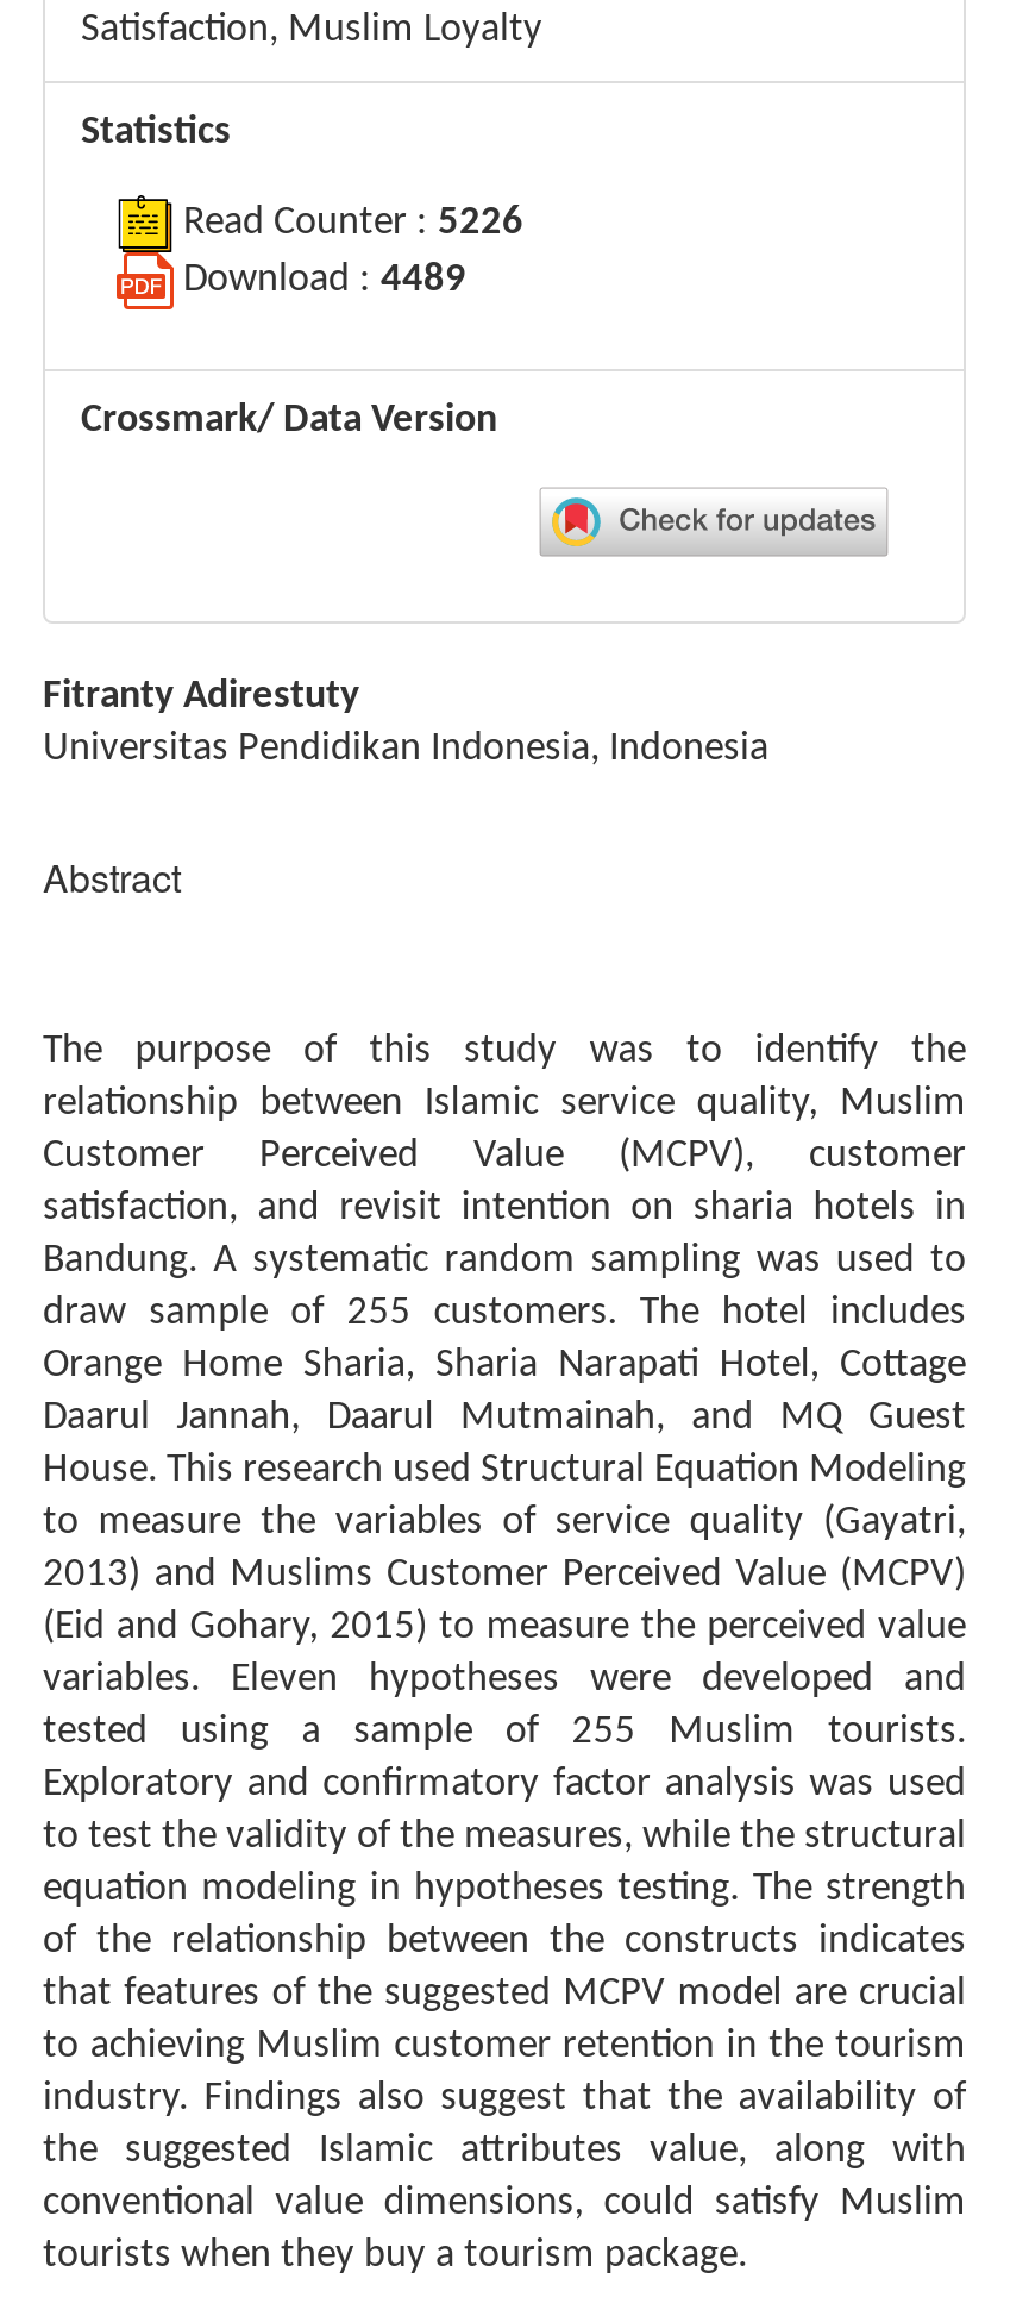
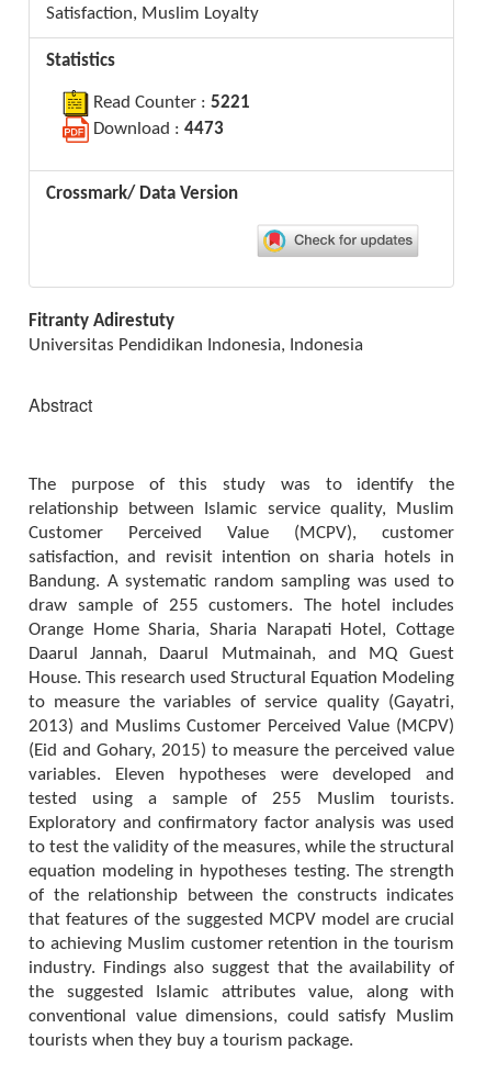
[174,203,523,243] Read Counter : 5226 -> [89,94,250,112] Read Counter : 5221
[174,260,466,300] Download : 4489 -> [89,120,224,139] Download : 4473

